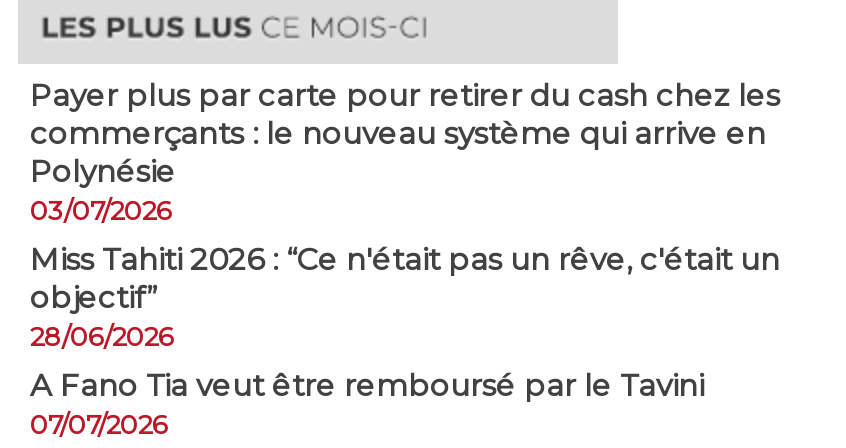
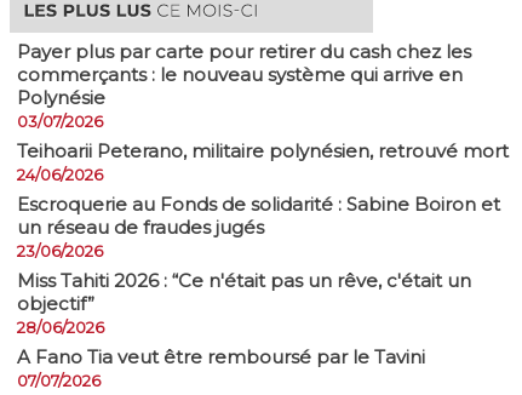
none -> [17,139,509,261] Teihoarii Peterano, militaire polynésien, retrouvé mort | 24/06/2026 | Escroquerie au Fonds de solidarité : Sabine Boiron et | un réseau de fraudes jugés | 23/06/2026

